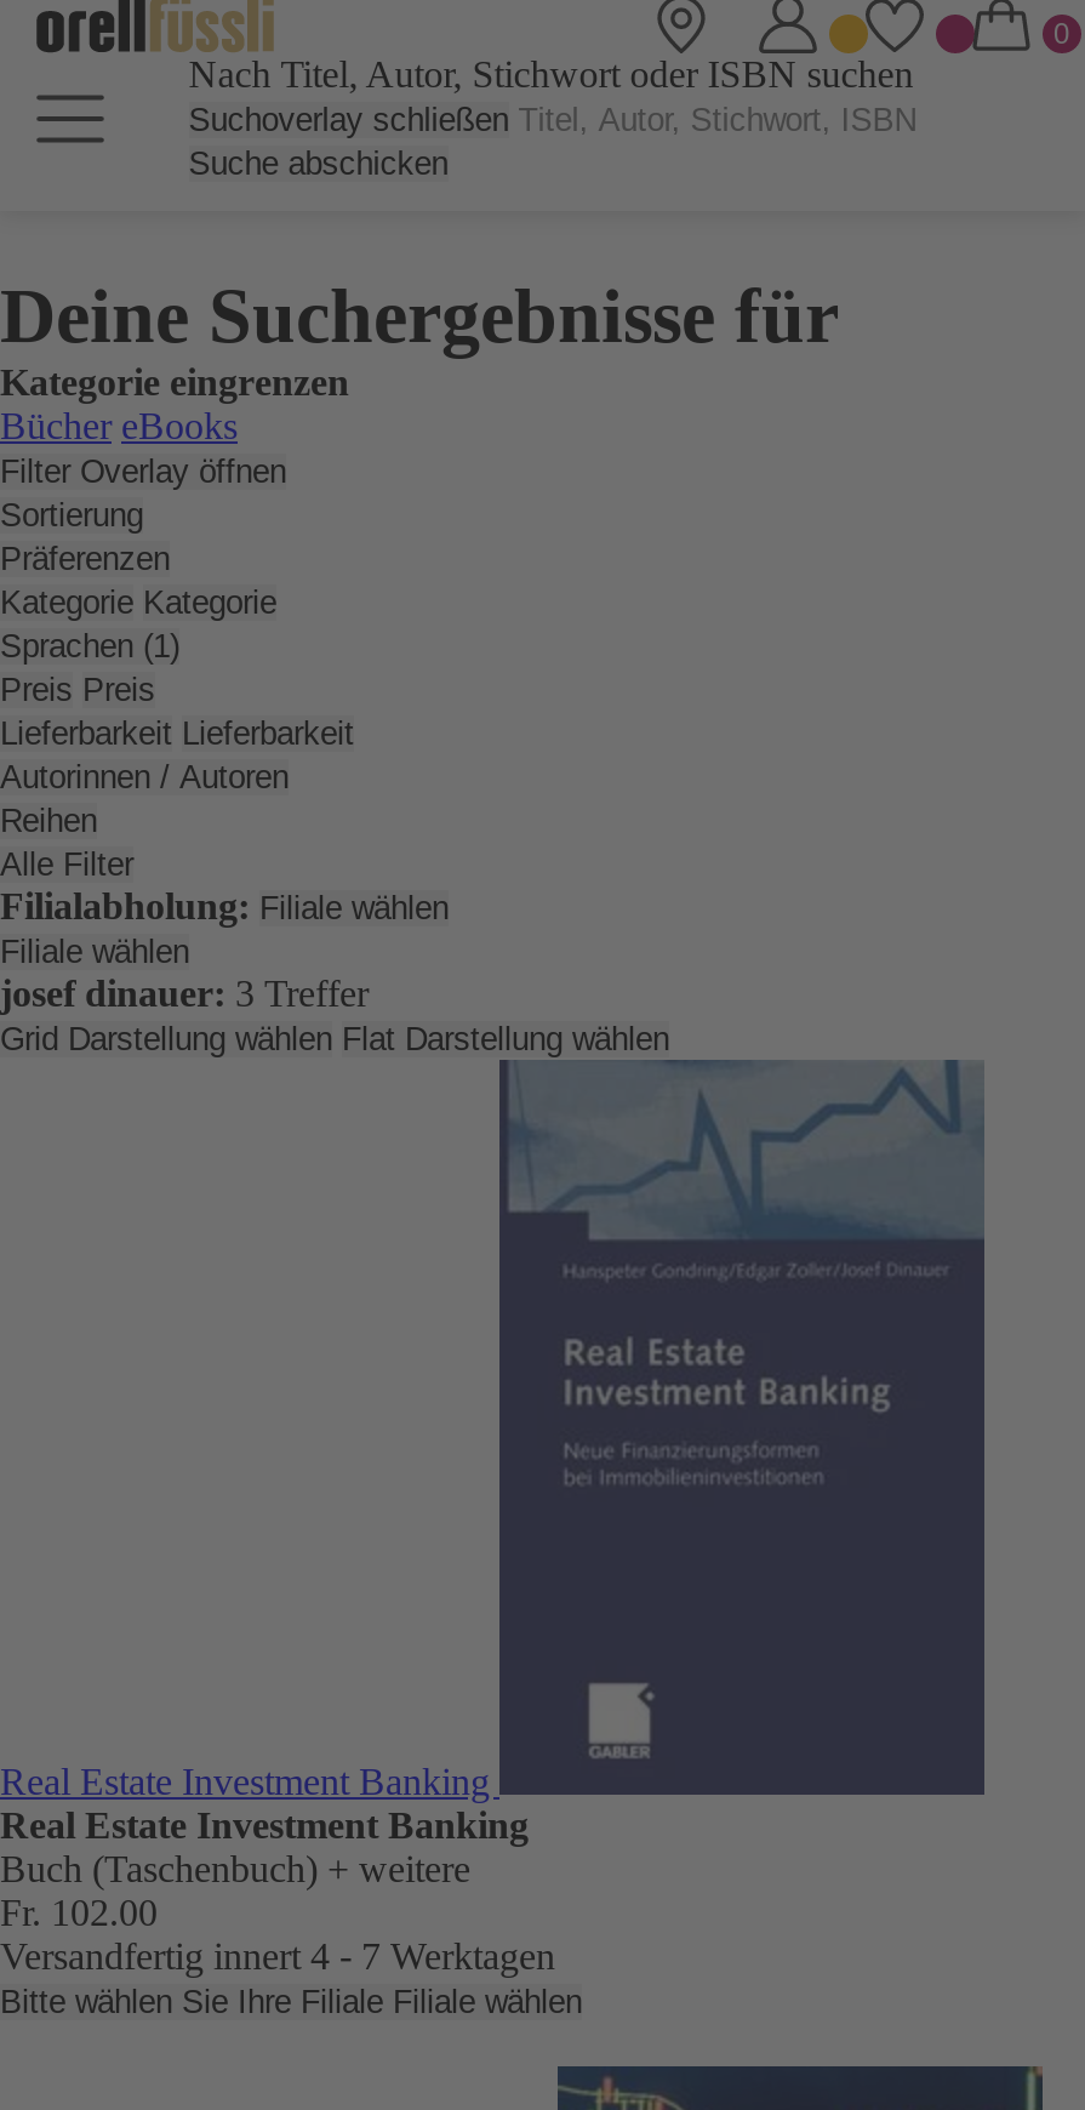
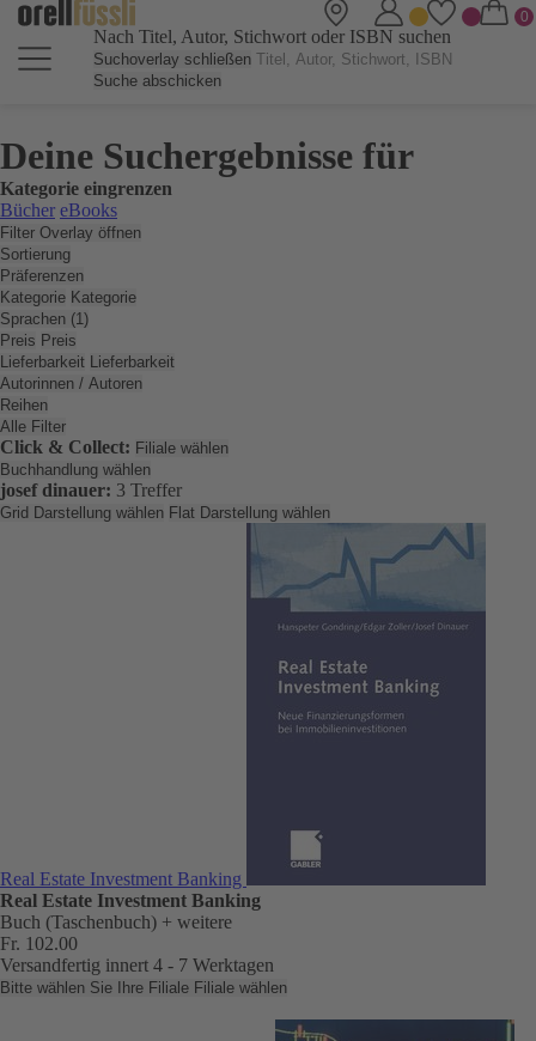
[0,885,449,970] Filialabholung: Filiale wählen | Filiale wählen -> [0,437,229,479] Click & Collect: Filiale wählen | Buchhandlung wählen

